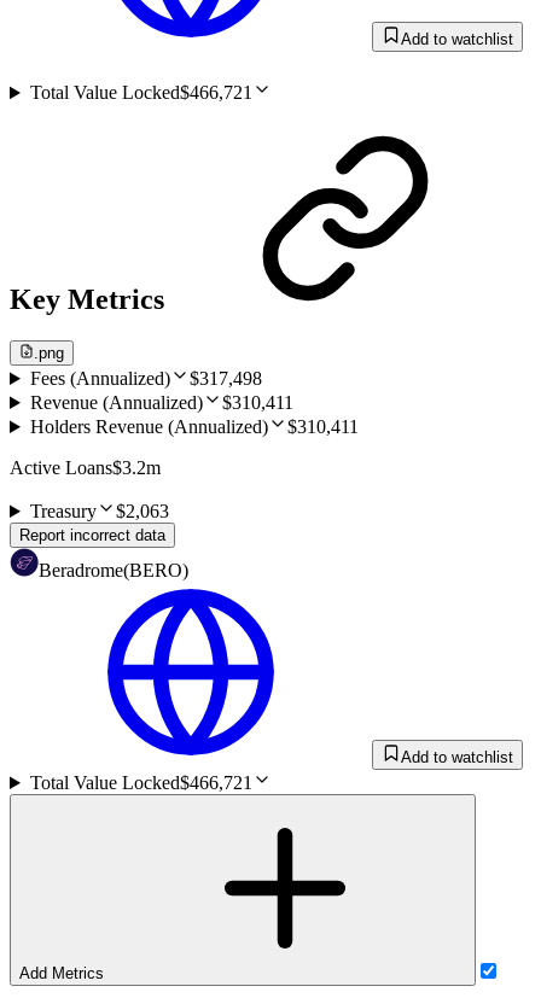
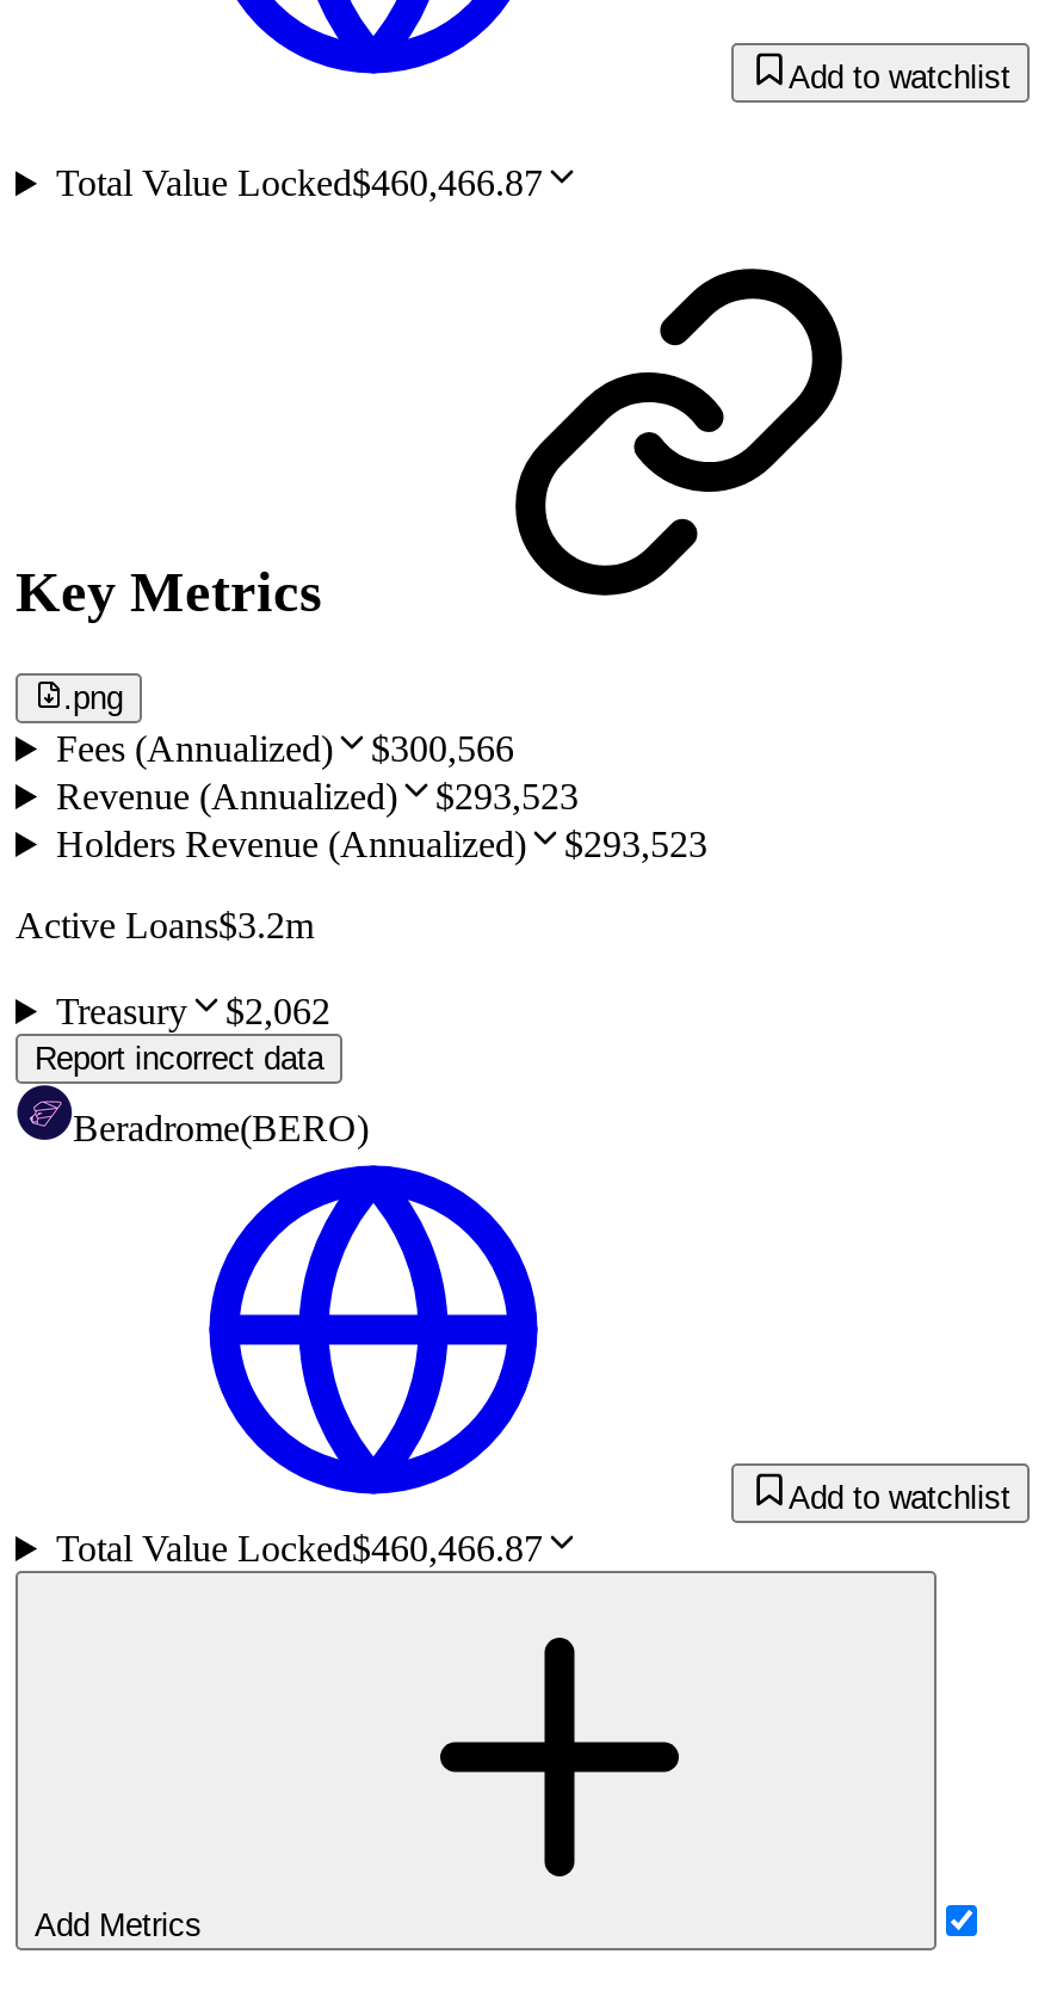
[30,82,252,103] Total Value Locked$466,721 -> [56,163,543,203] Total Value Locked$460,466.87
[30,368,262,389] Fees (Annualized) $317,498 -> [56,728,514,769] Fees (Annualized) $300,566
[30,392,293,413] Revenue (Annualized) $310,411 -> [56,776,578,816] Revenue (Annualized) $293,523
[30,416,359,437] Holders Revenue (Annualized) $310,411 -> [56,824,707,864] Holders Revenue (Annualized) $293,523
[30,501,169,521] Treasury $2,063 -> [56,991,330,1031] Treasury $2,062
[30,772,252,793] Total Value Locked$466,721 -> [56,1528,543,1568] Total Value Locked$460,466.87

